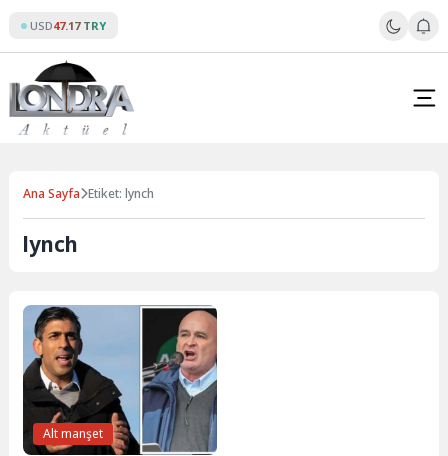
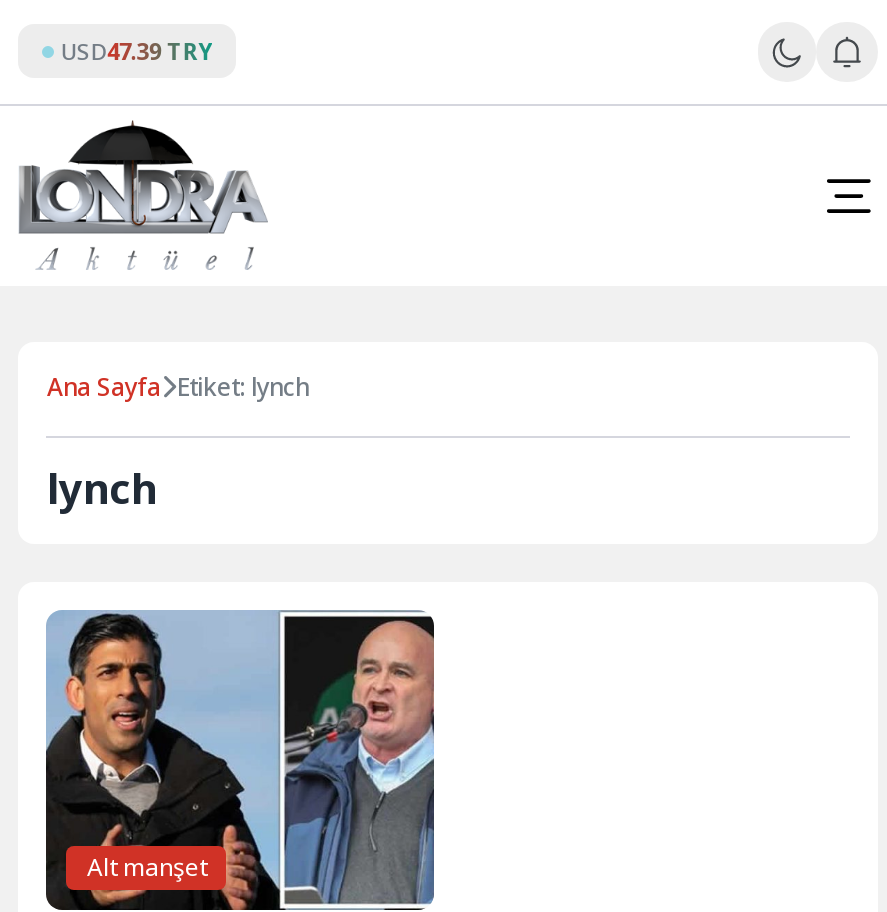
[30,18,106,33] USD47.17 TRY -> [61,37,213,67] USD47.39 TRY

